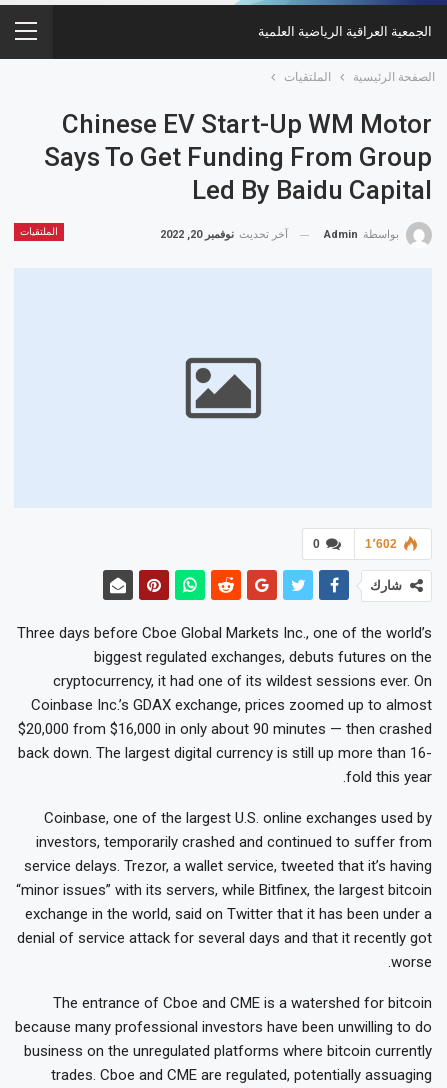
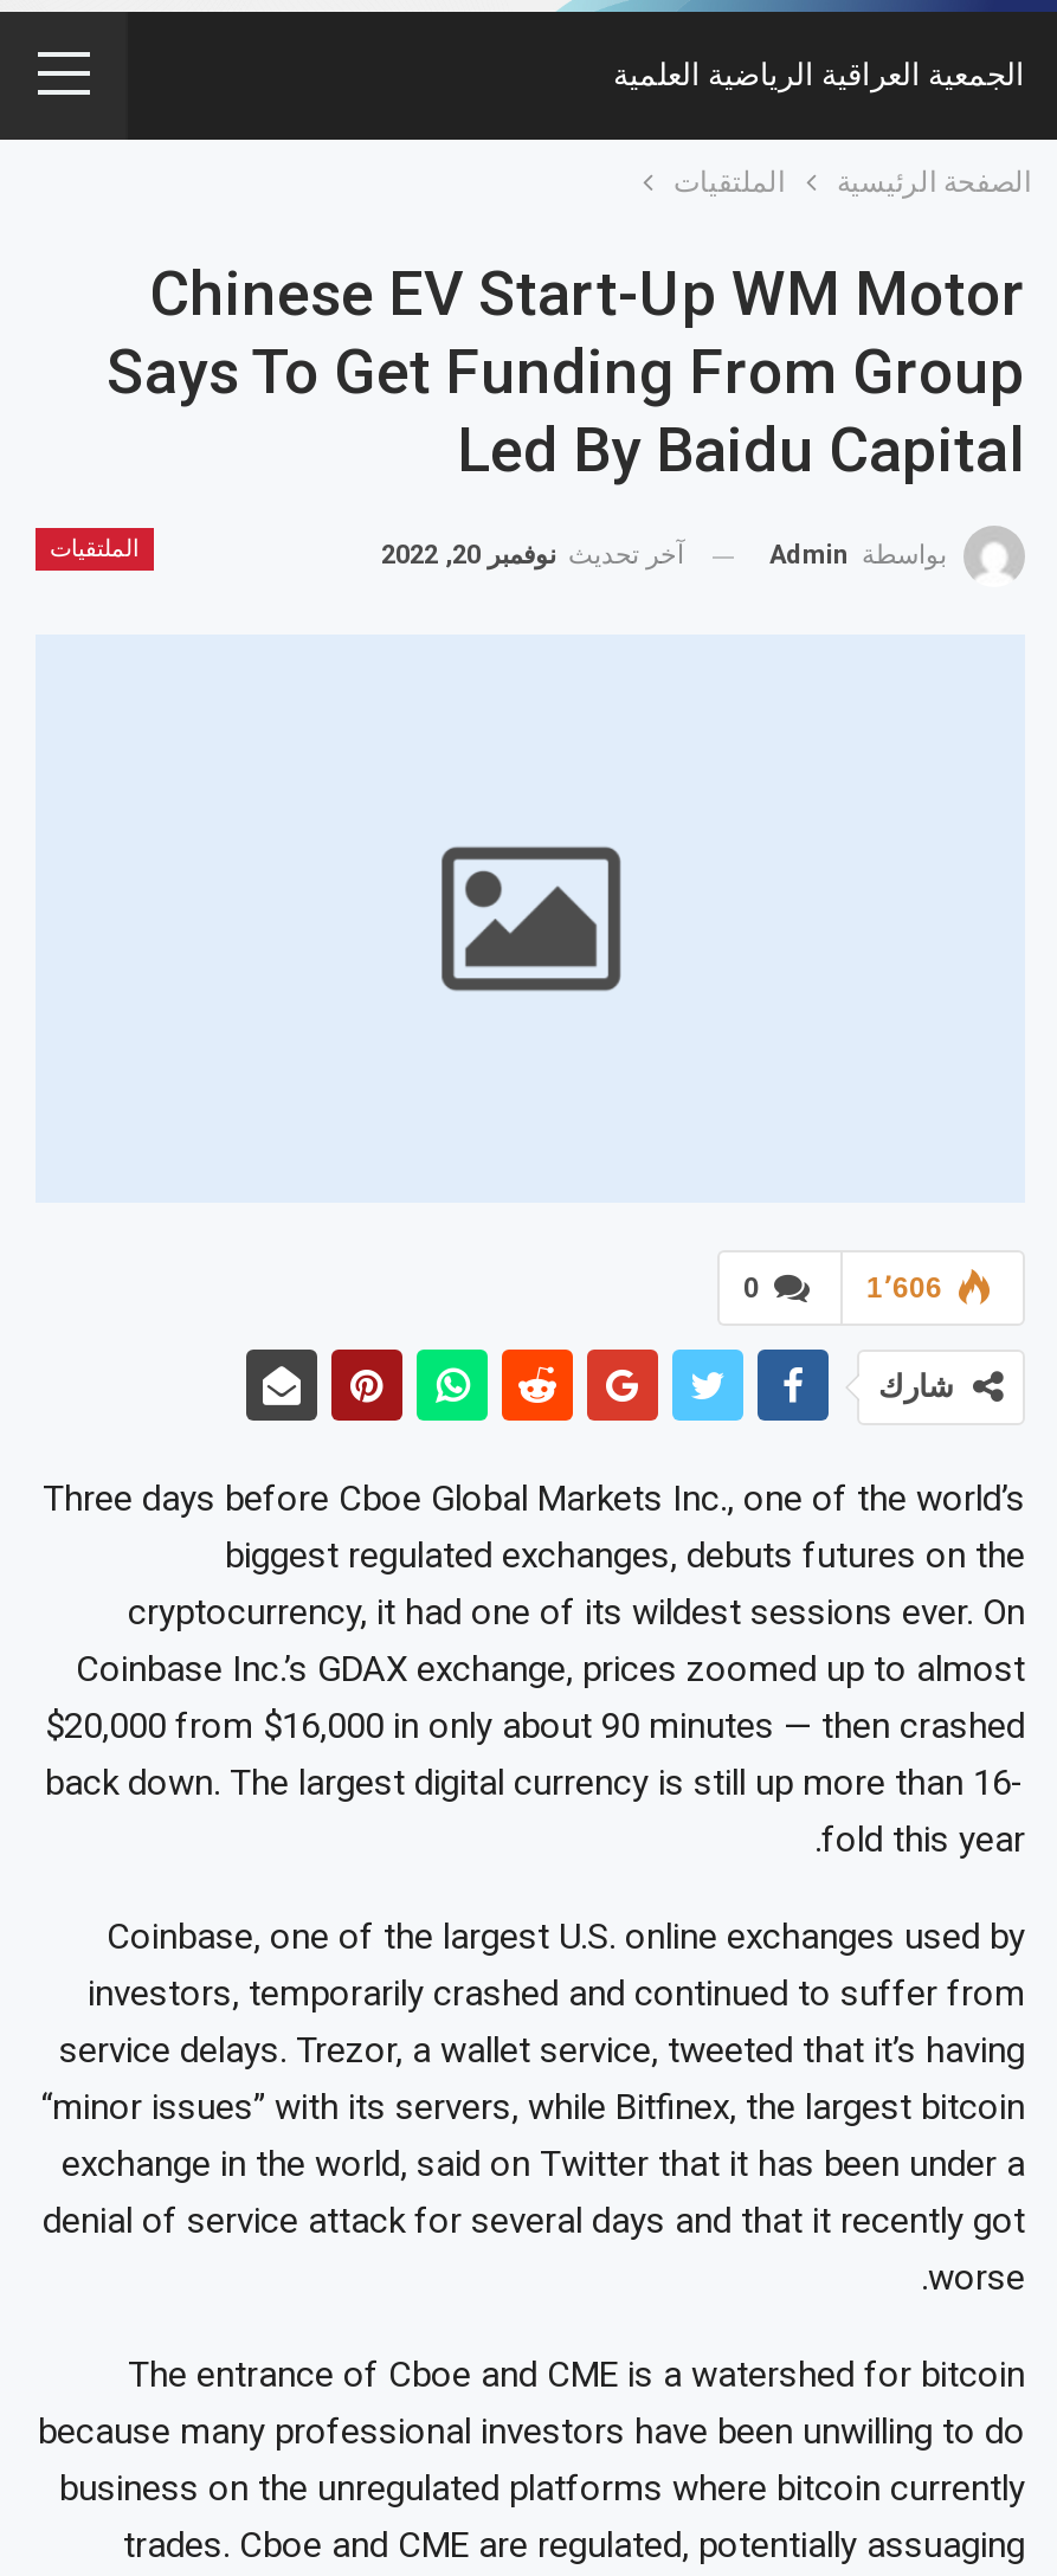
[365,537,397,551] 1٬602 -> [866,1271,942,1304] 1٬606

